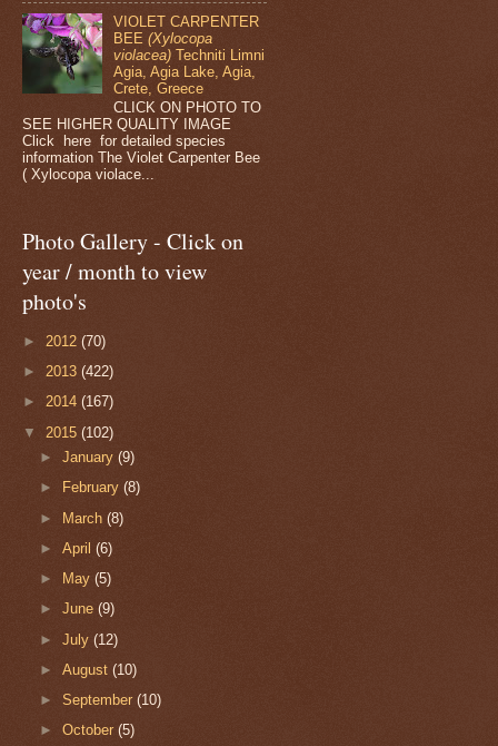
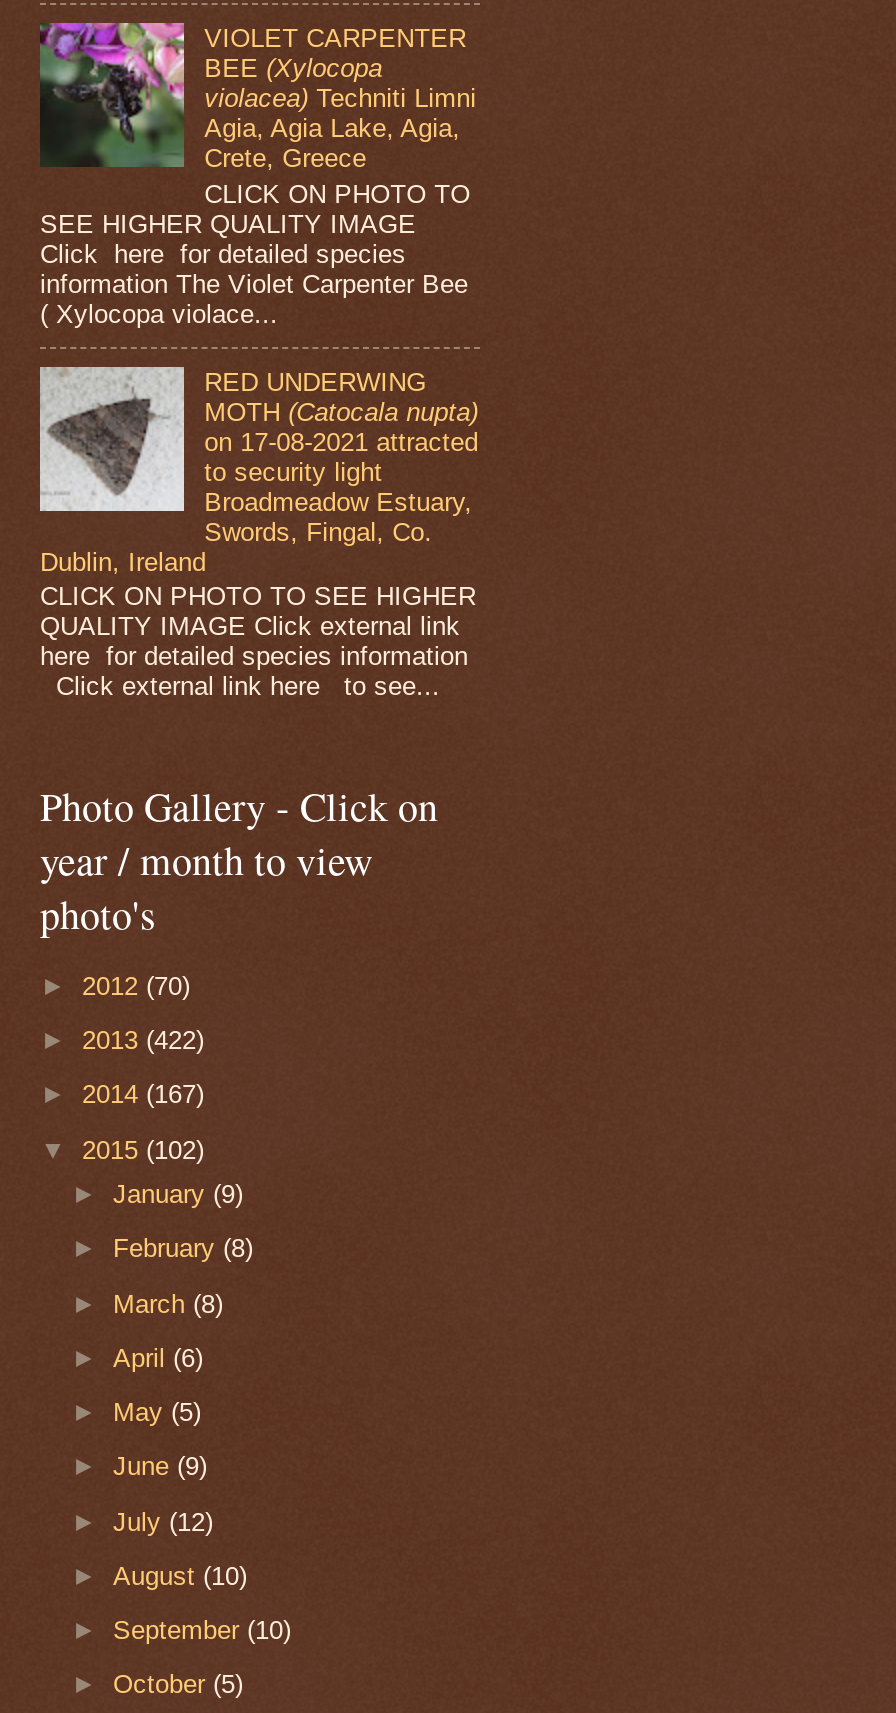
none -> [38,364,478,702] [image] | RED UNDERWING | MOTH (Catocala nupta) | on 17-08-2021 attracted | to security light | Broadmeadow Estuary, | Swords, Fingal, Co. | Dublin, Ireland | CLICK ON PHOTO TO SEE HIGHER | QUALITY IMAGE Click external link | here for detailed species information | Click external link here to see...

